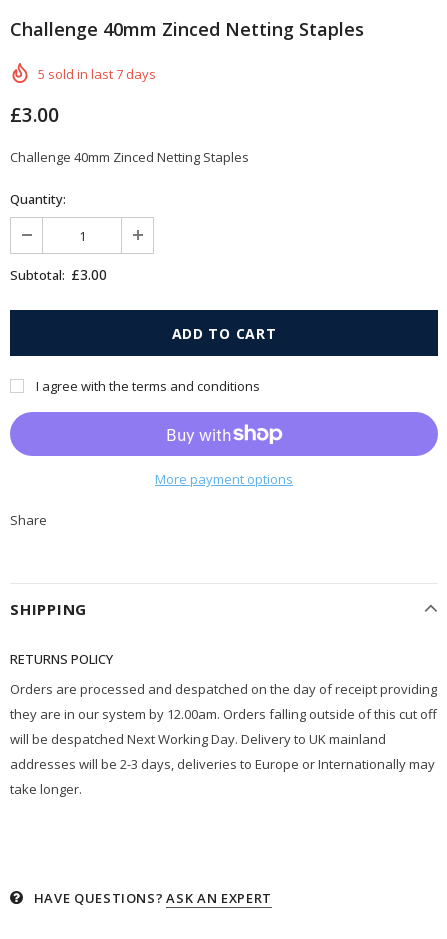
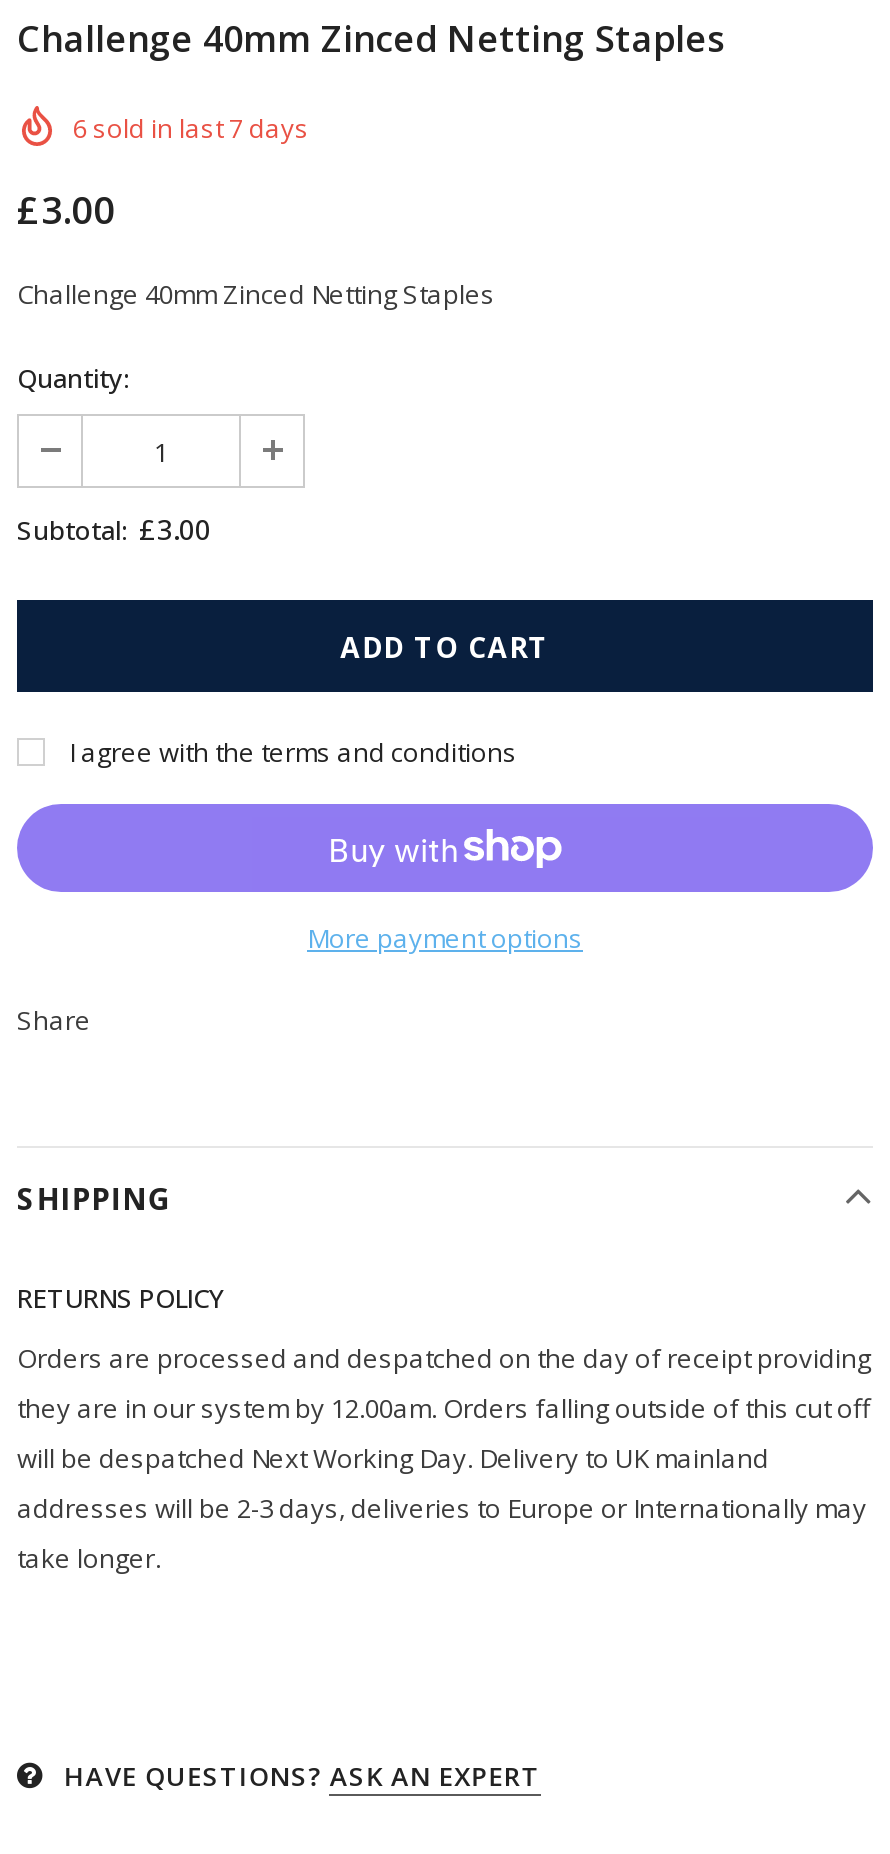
[38,65,156,83] 5 sold in last7 days -> [73,110,309,146] 6 sold in last7 days

